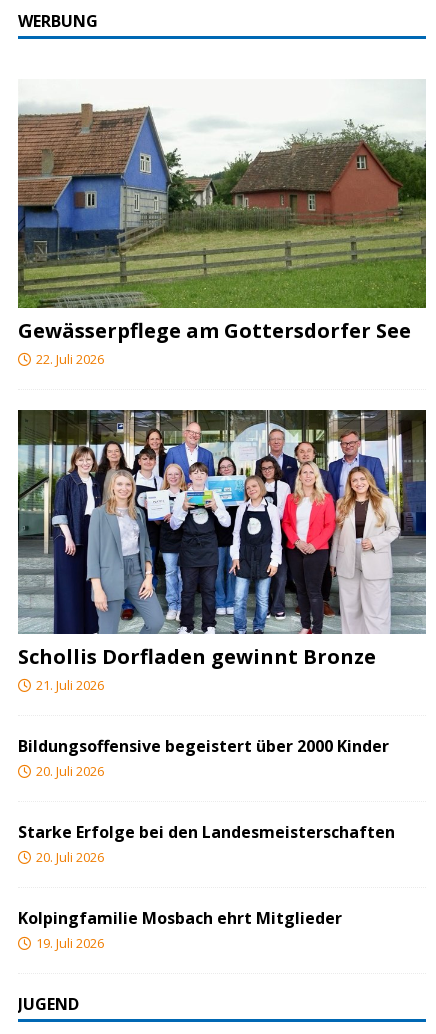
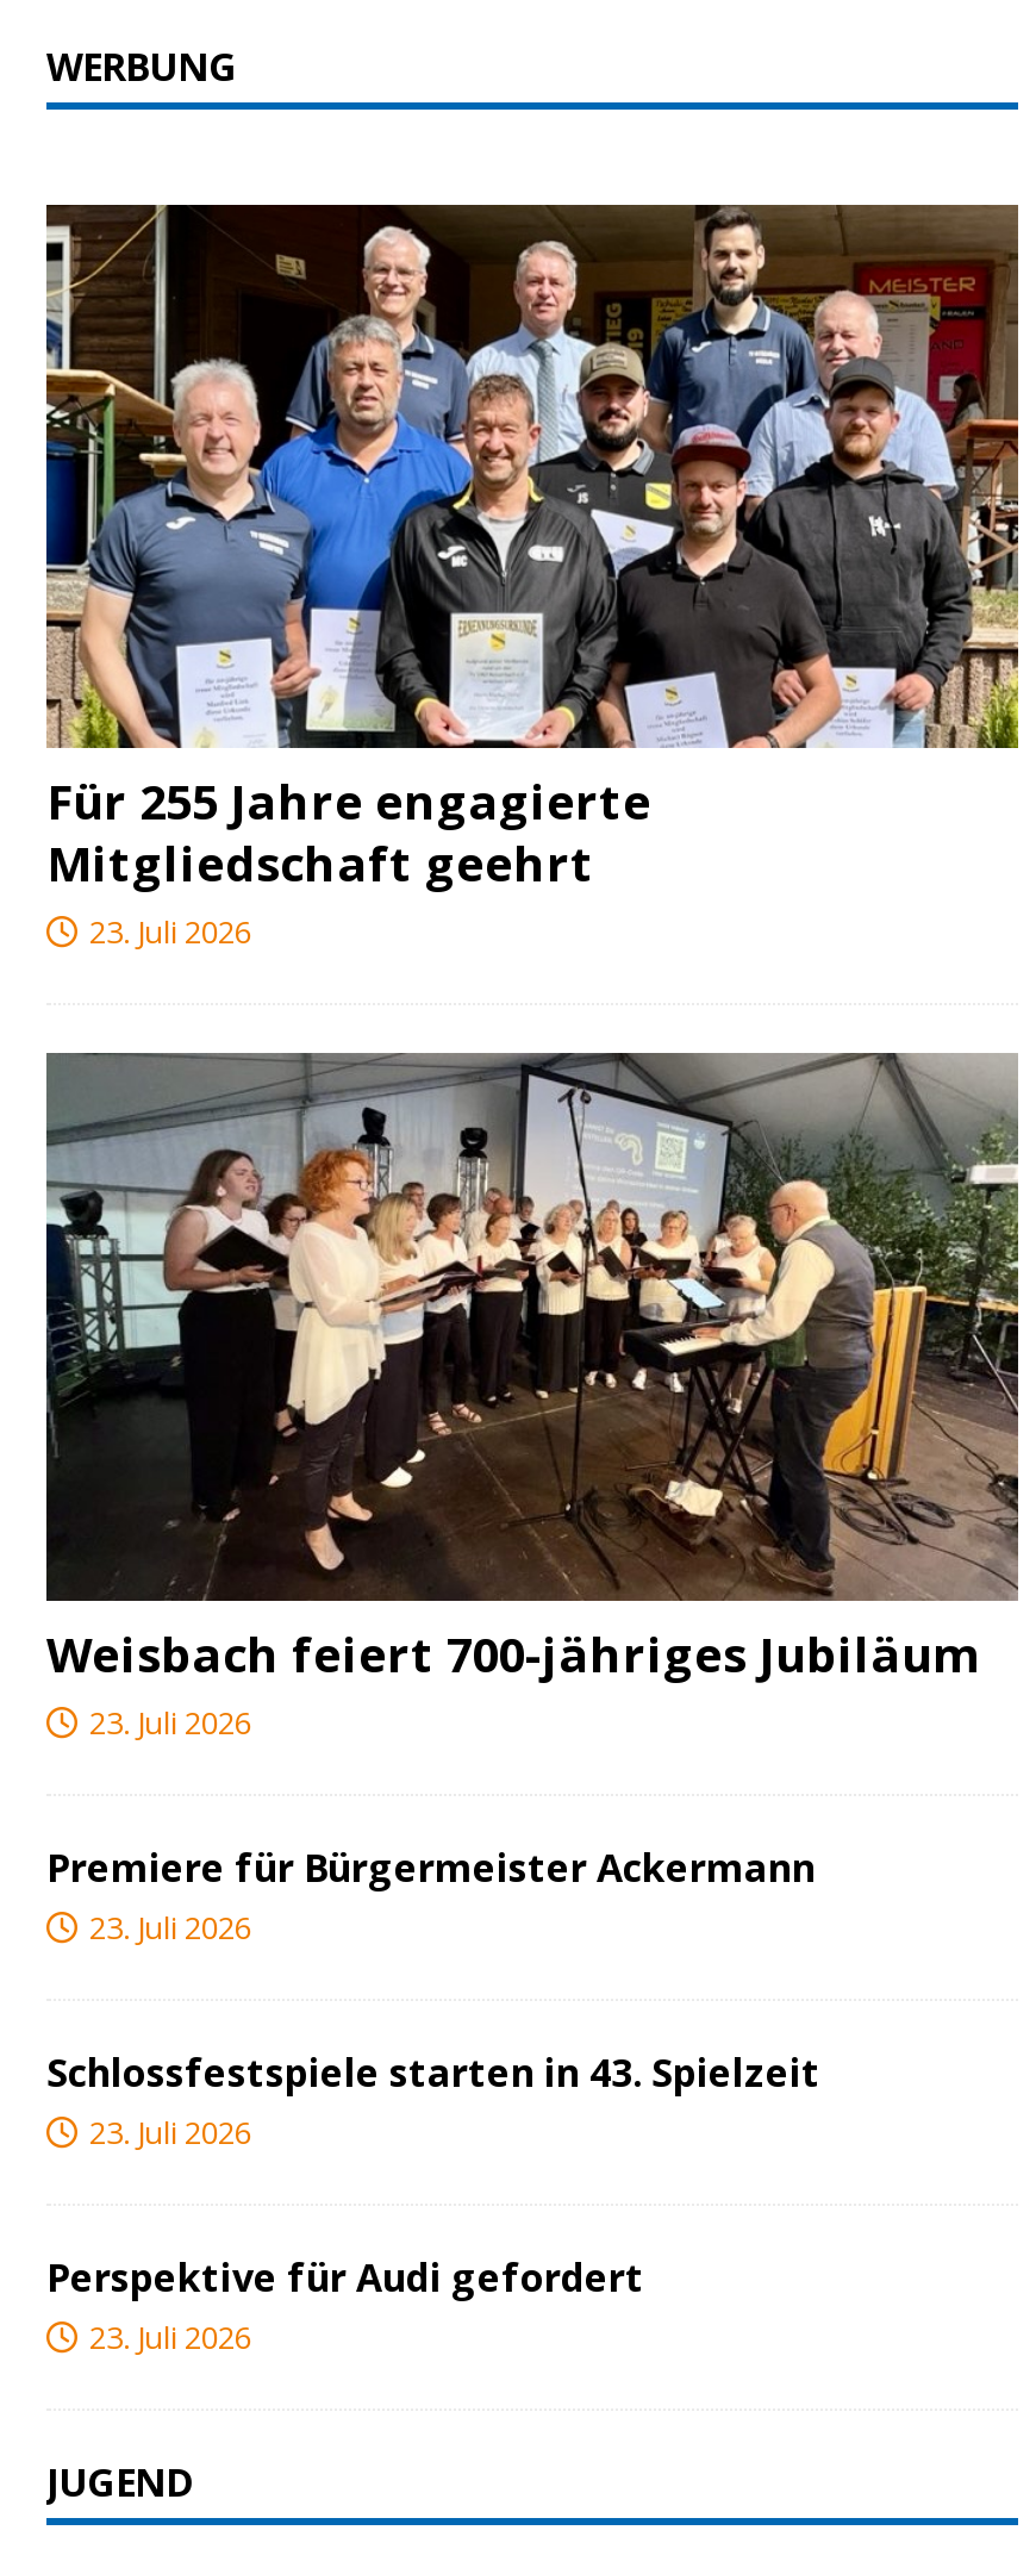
[17,79,427,368] [image] | Gewässerpflege am Gottersdorfer See | 22. Juli 2026 -> [44,202,1021,953] [image] | Für 255 Jahre engagierte | Mitgliedschaft geehrt | 23. Juli 2026
[17,409,426,694] [image] | Schollis Dorfladen gewinnt Bronze | 21. Juli 2026 -> [46,1051,1021,1743] [image] | Weisbach feiert 700-jähriges Jubiläum | 23. Juli 2026
[18,735,389,780] Bildungsoffensive begeistert über 2000 Kinder | 20. Juli 2026 -> [46,1841,816,1948] Premiere für Bürgermeister Ackermann | 23. Juli 2026
[18,821,395,866] Starke Erfolge bei den Landesmeisterschaften | 20. Juli 2026 -> [46,2046,820,2153] Schlossfestspiele starten in 43. Spielzeit | 23. Juli 2026
[18,907,342,952] Kolpingfamilie Mosbach ehrt Mitglieder | 19. Juli 2026 -> [46,2251,644,2358] Perspektive für Audi gefordert | 23. Juli 2026

